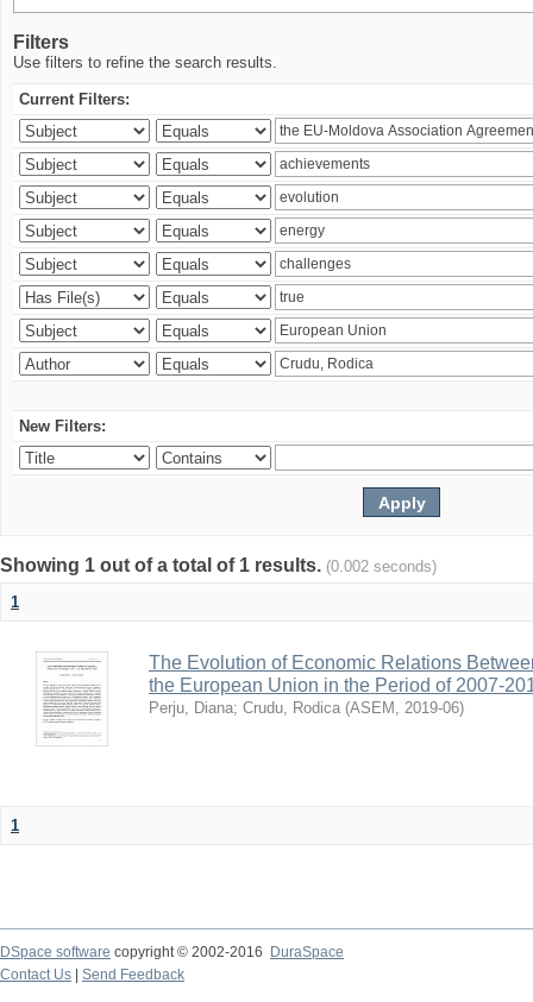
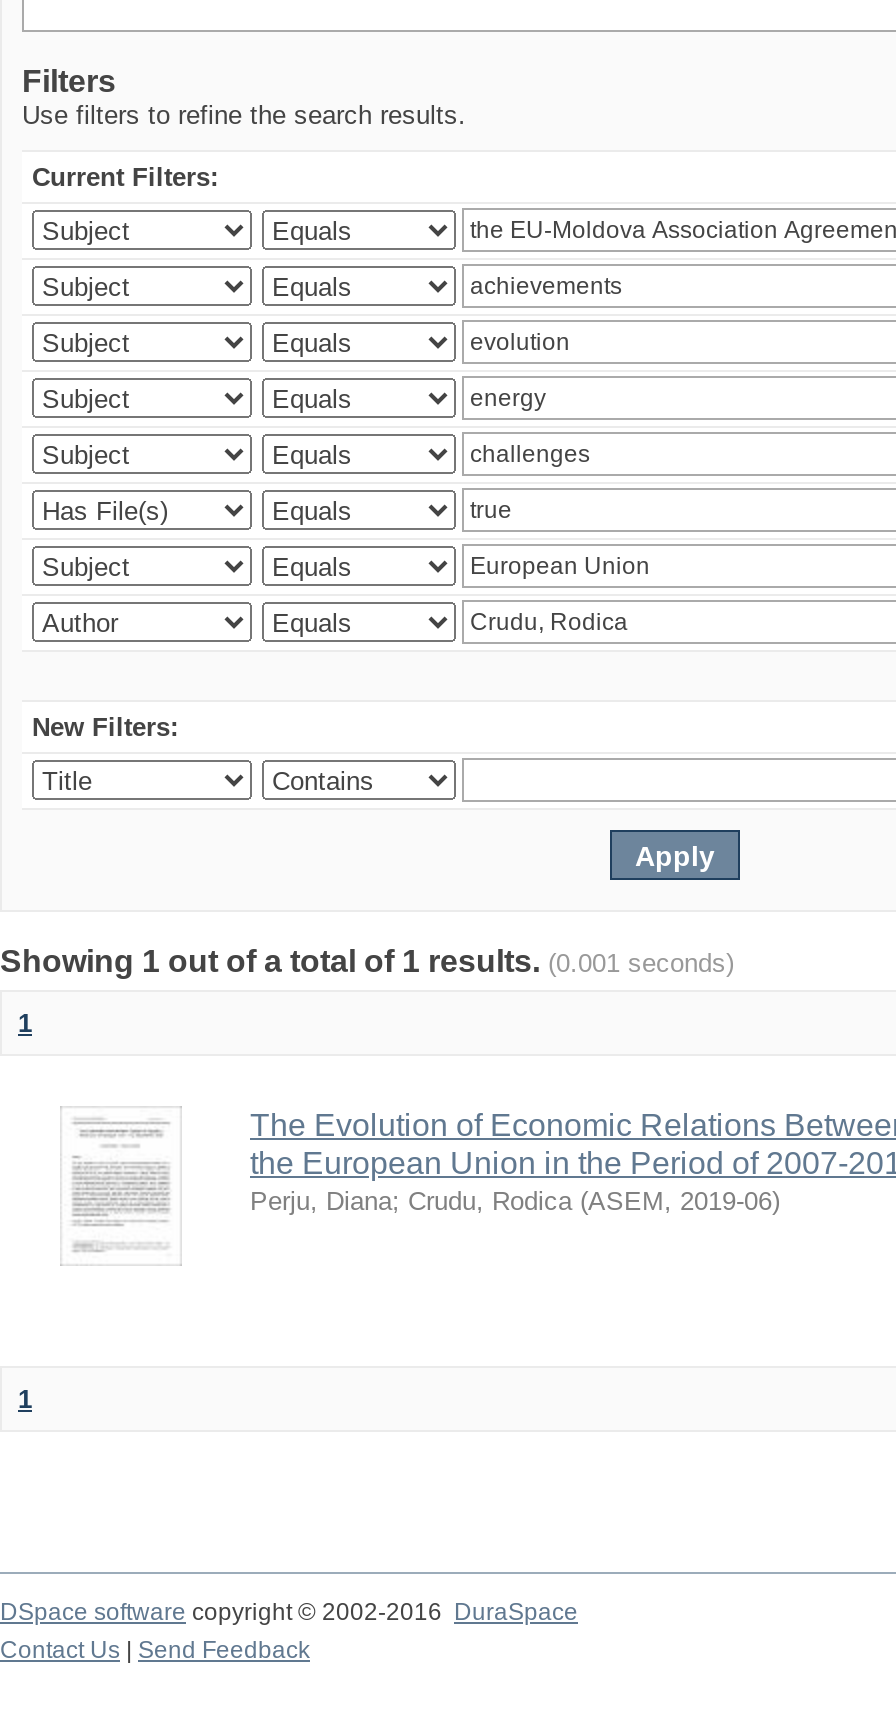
[0,555,437,575] Showing 1 out of a total of 1 results. (0.002 seconds) -> [0,944,734,978] Showing 1 out of a total of 1 results. (0.001 seconds)

